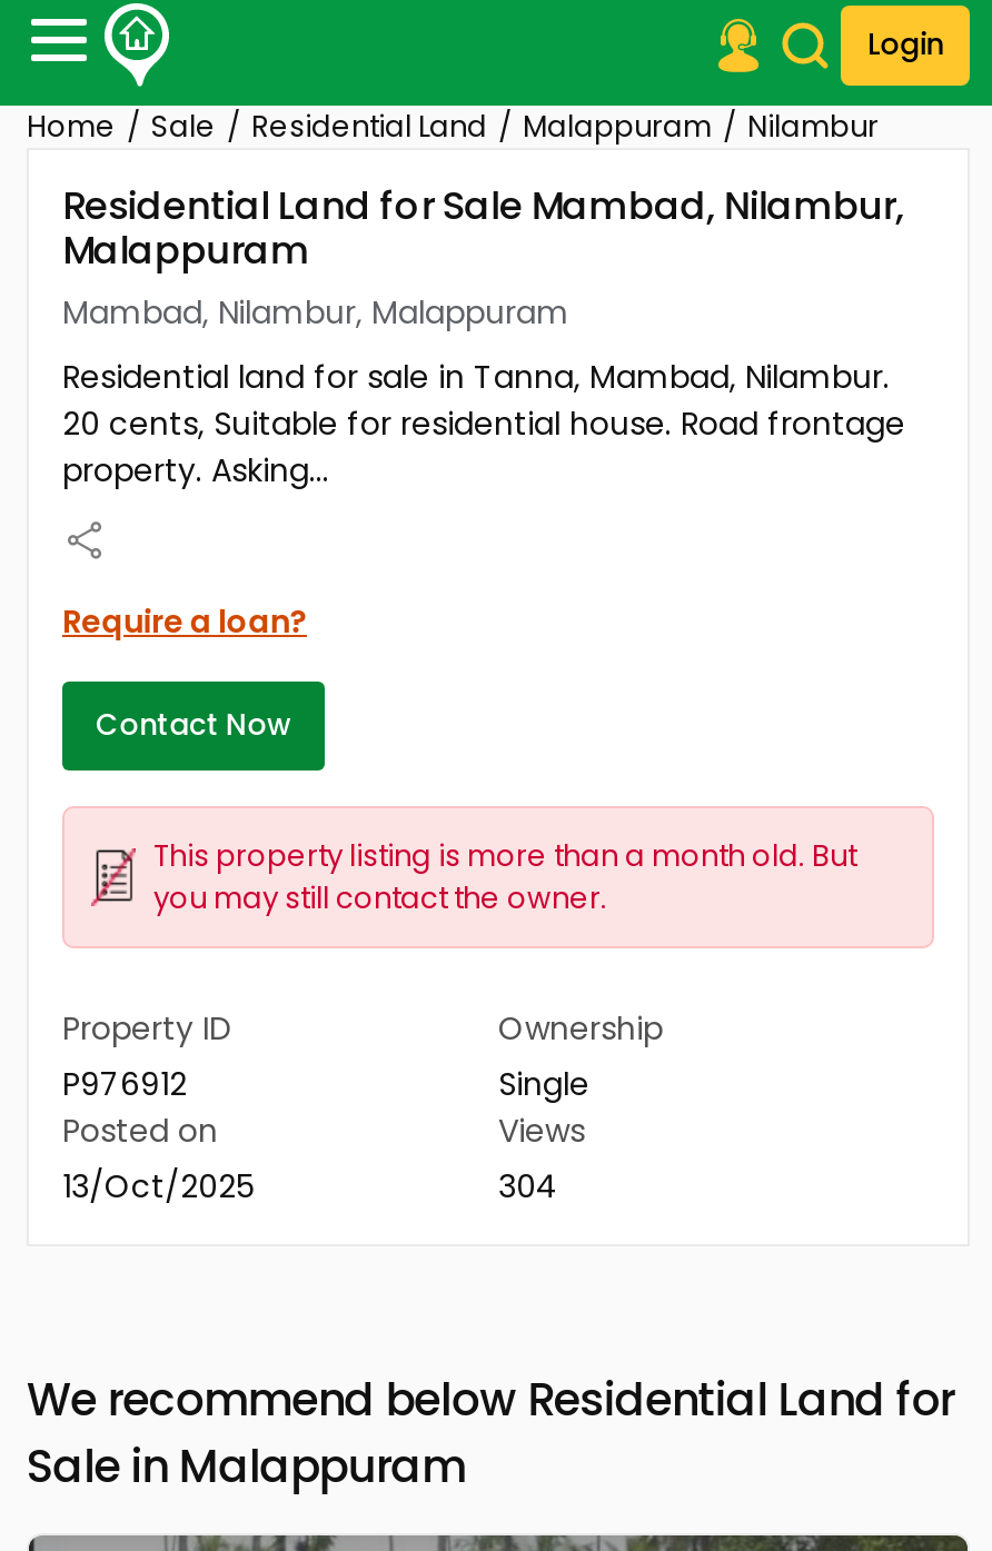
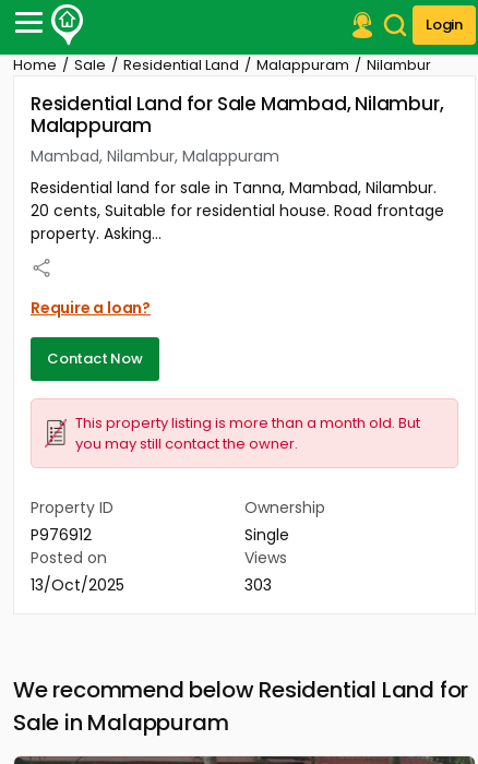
[498,1164,558,1209] 304 -> [244,574,272,596] 303

